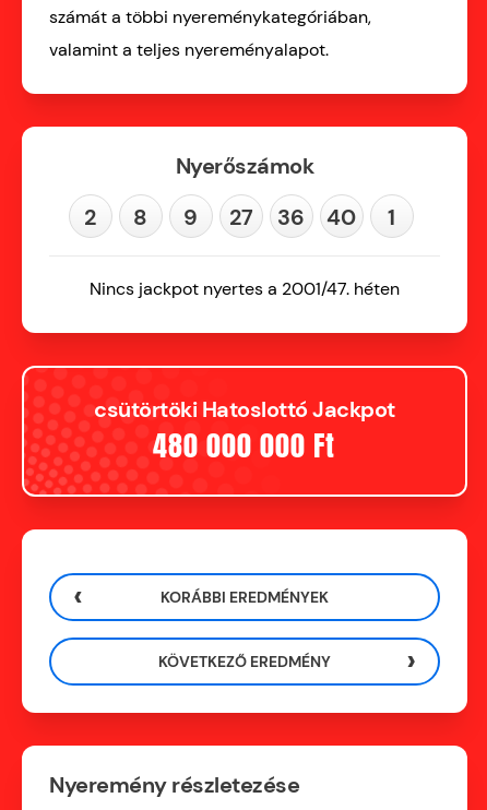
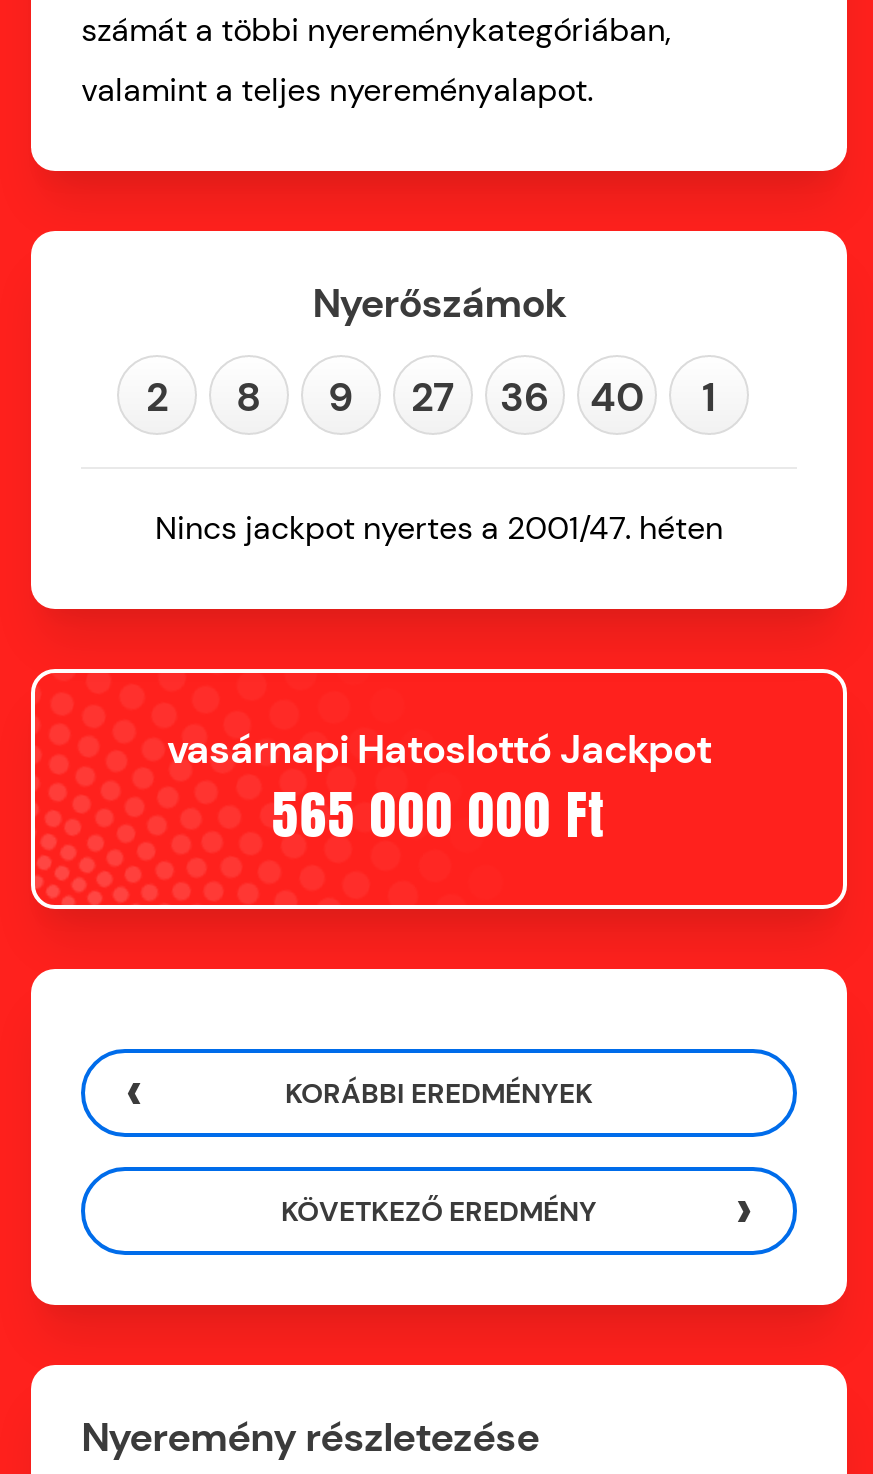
[94,395,395,424] csütörtöki Hatoslottó Jackpot -> [167,723,711,775] vasárnapi Hatoslottó Jackpot
[153,424,336,467] 480 000 000 Ft -> [272,775,606,855] 565 000 000 Ft

